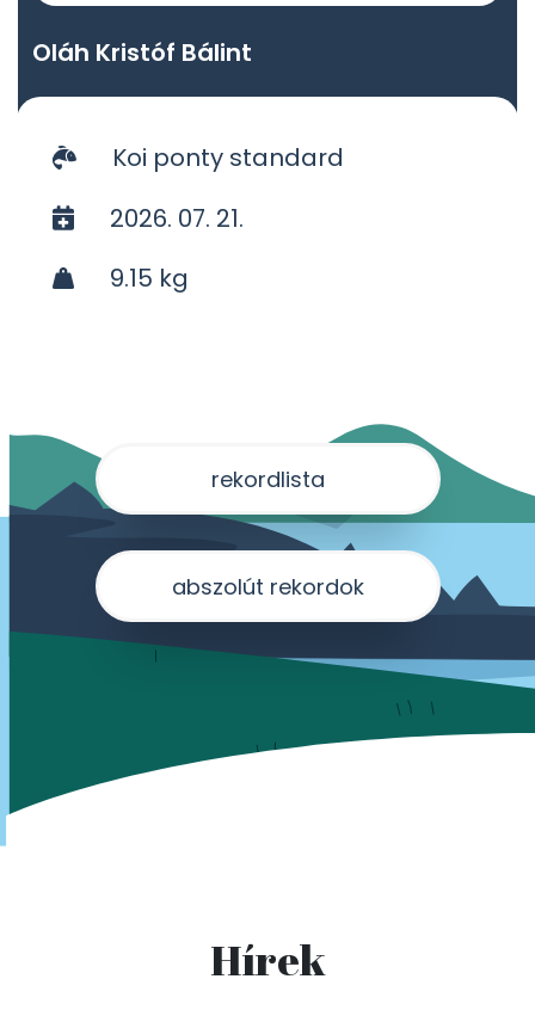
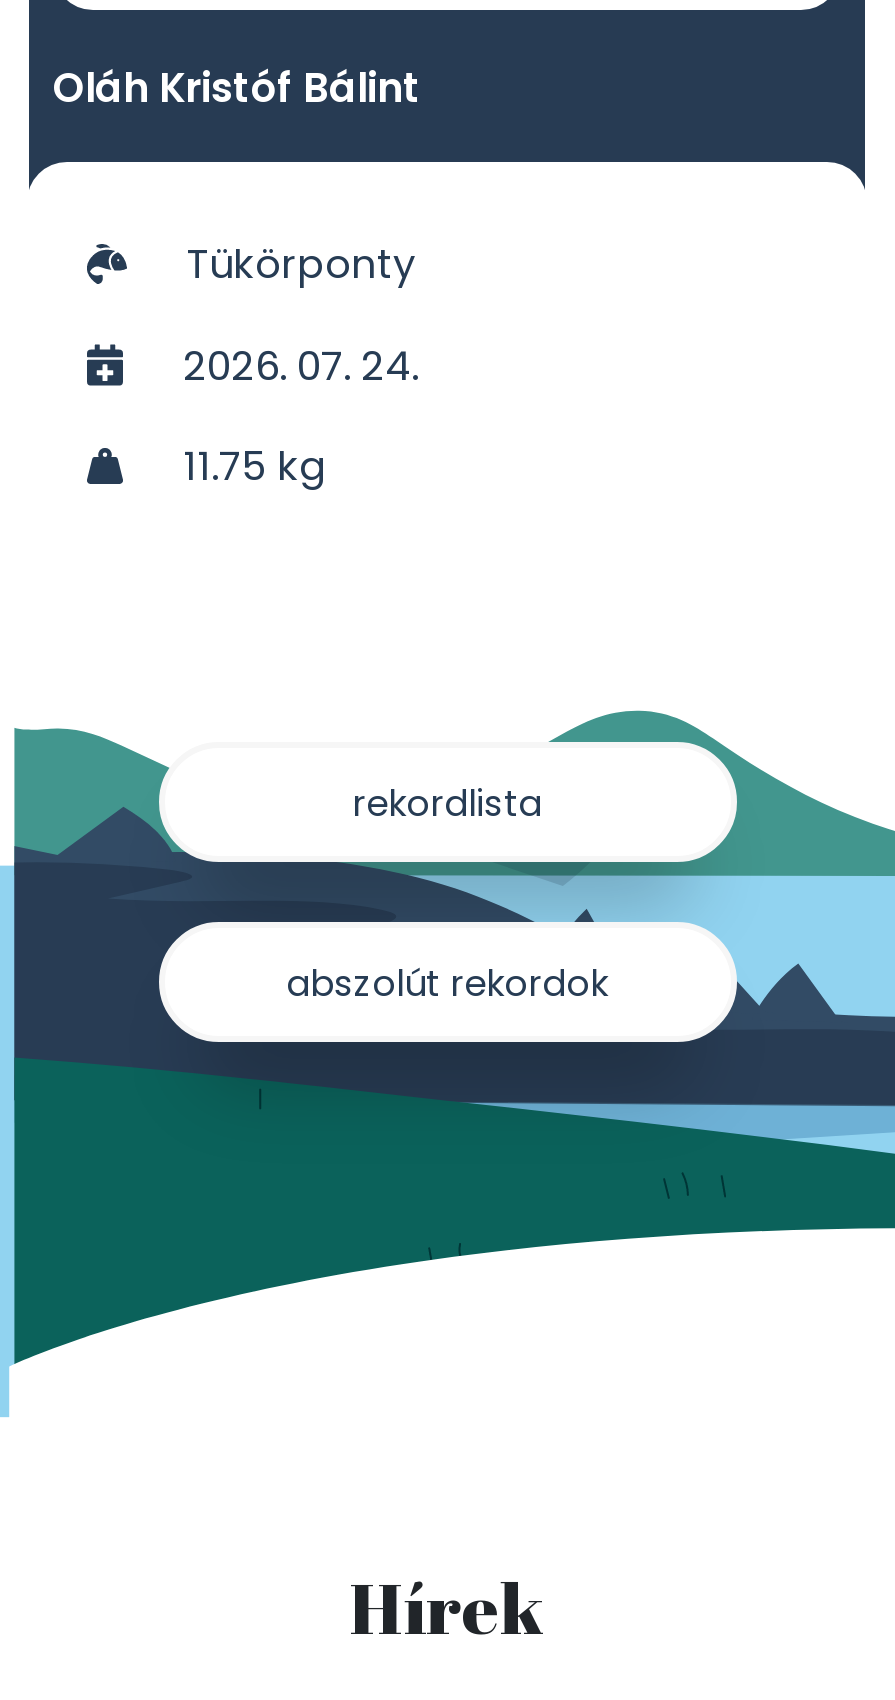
[112,141,344,175] Koi ponty standard -> [187,236,415,292] Tükörponty
[110,201,244,235] 2026. 07. 21. -> [183,337,419,393] 2026. 07. 24.
[110,262,189,295] 9.15 kg -> [183,438,327,494] 11.75 kg

